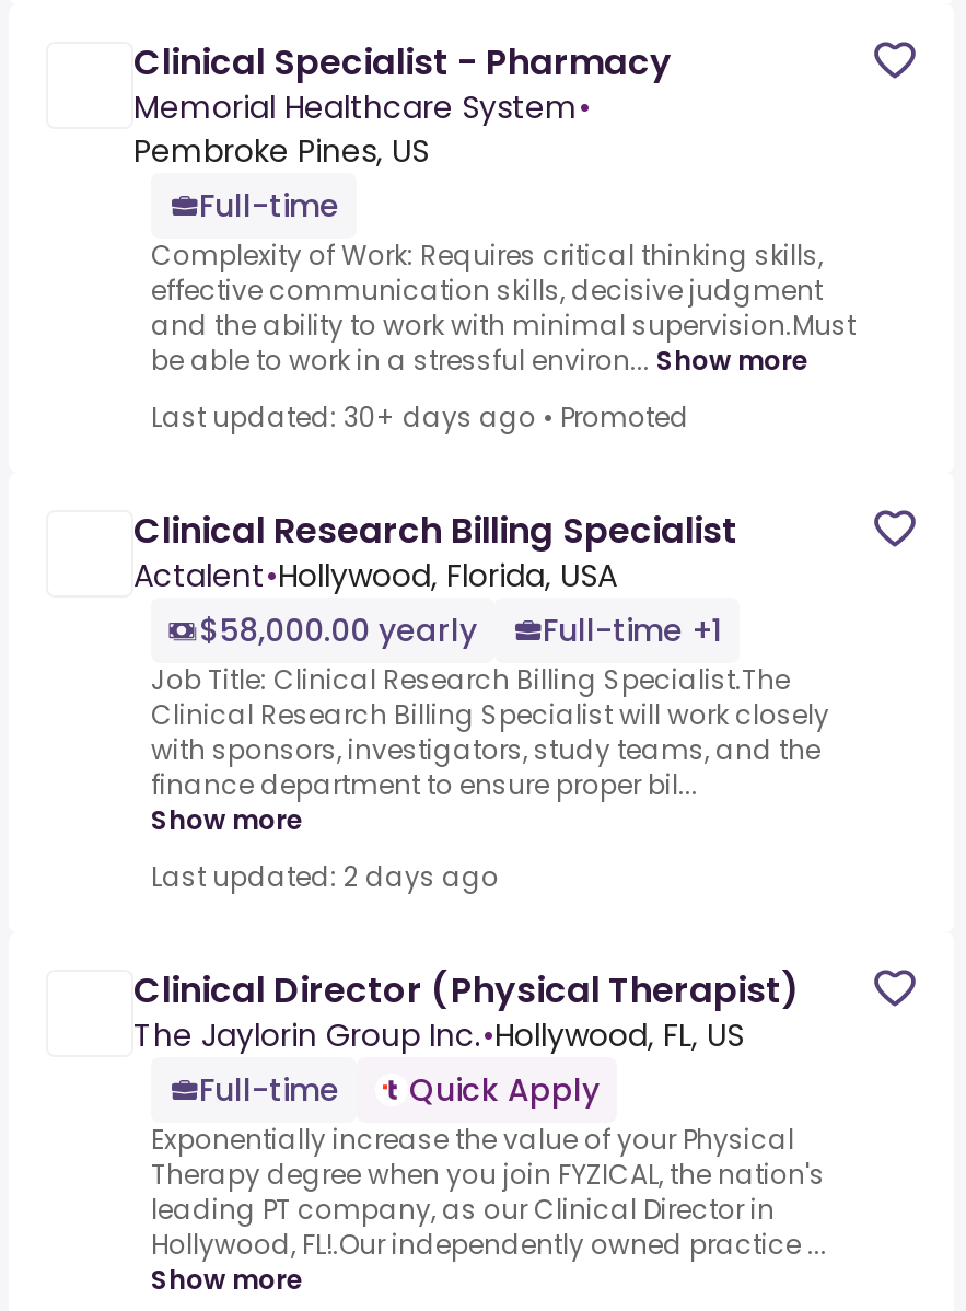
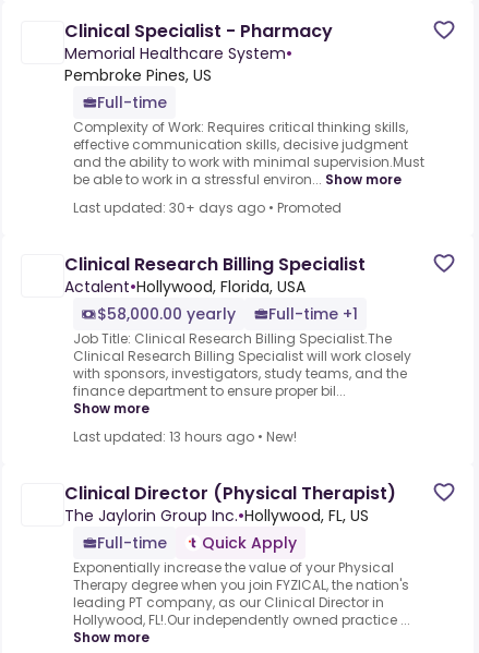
[151,858,499,896] Last updated: 2 days ago -> [73,428,297,446] Last updated: 13 hours ago • New!

